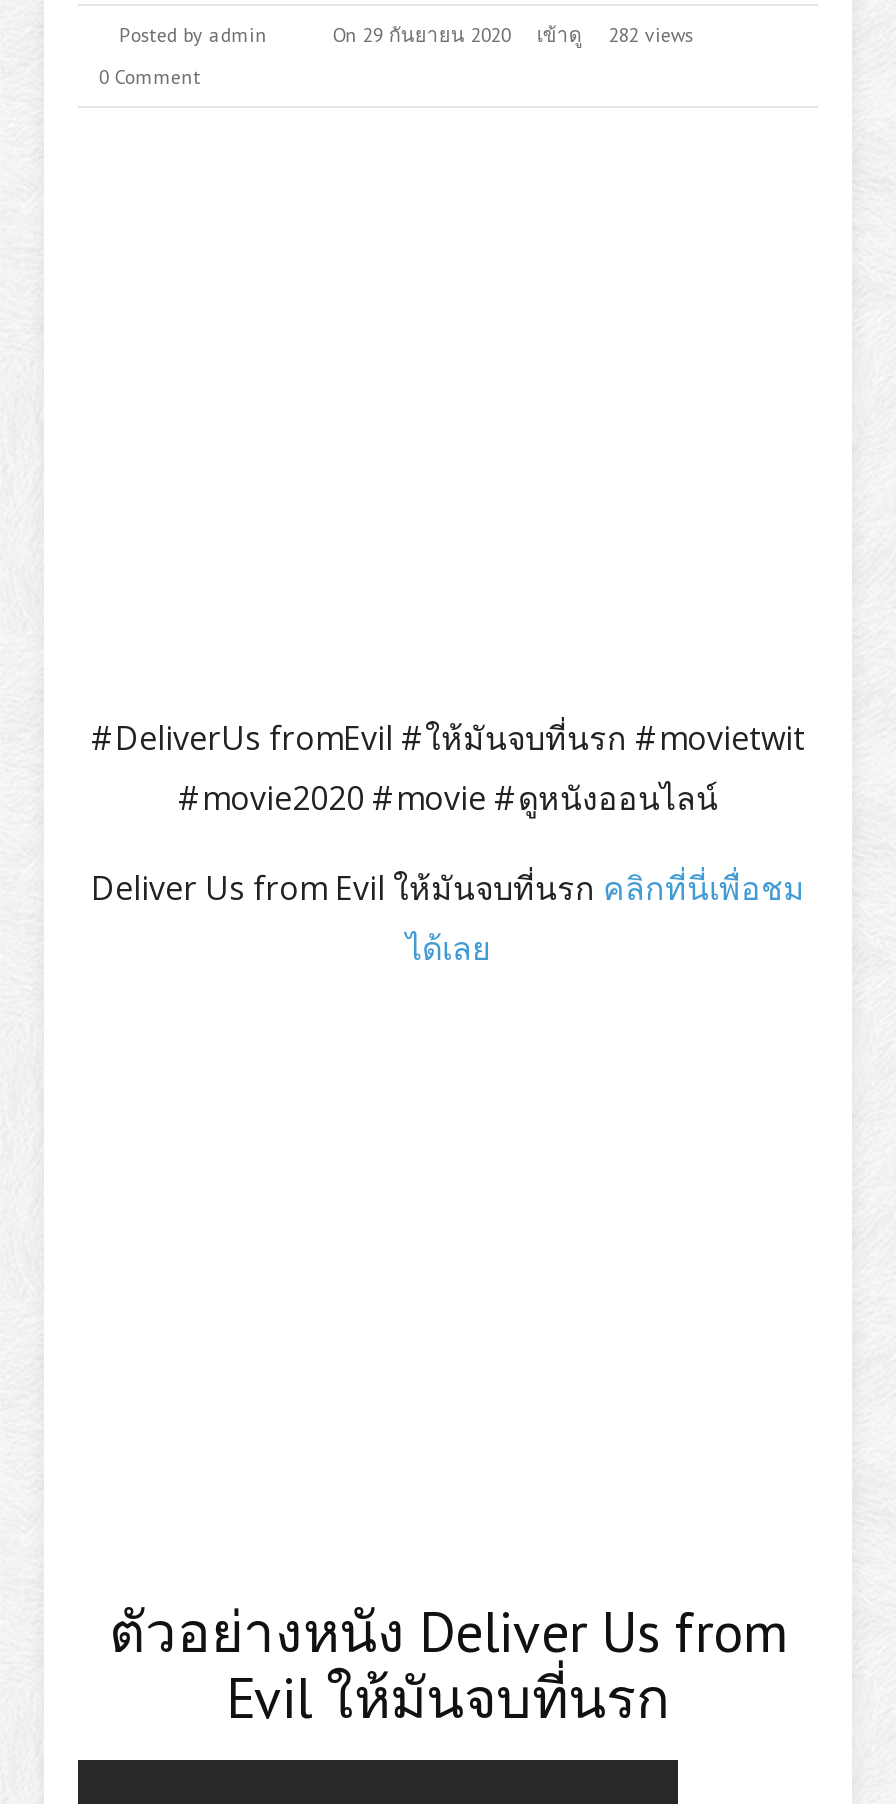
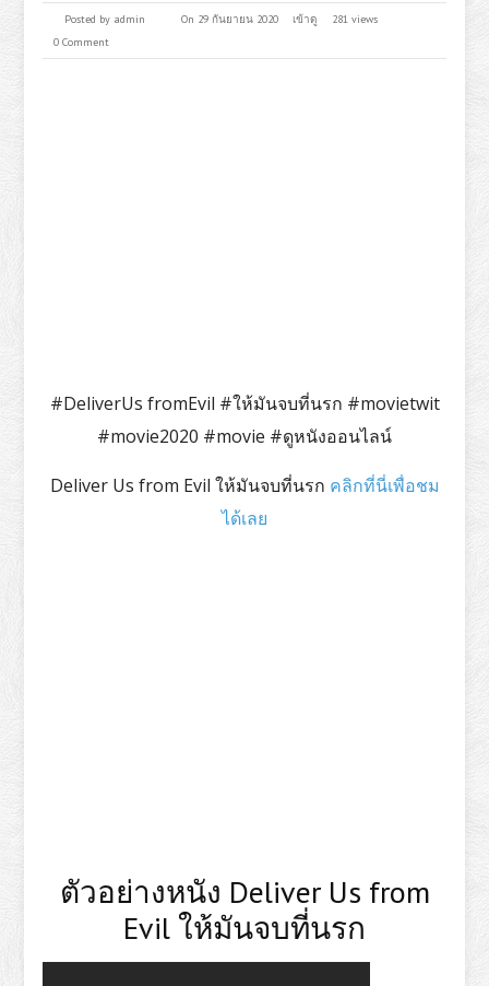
[333,22,693,48] On 29 กันยายน 2020 เข้าดู 282 views -> [182,12,378,26] On 29 กันยายน 2020 เข้าดู 281 views

